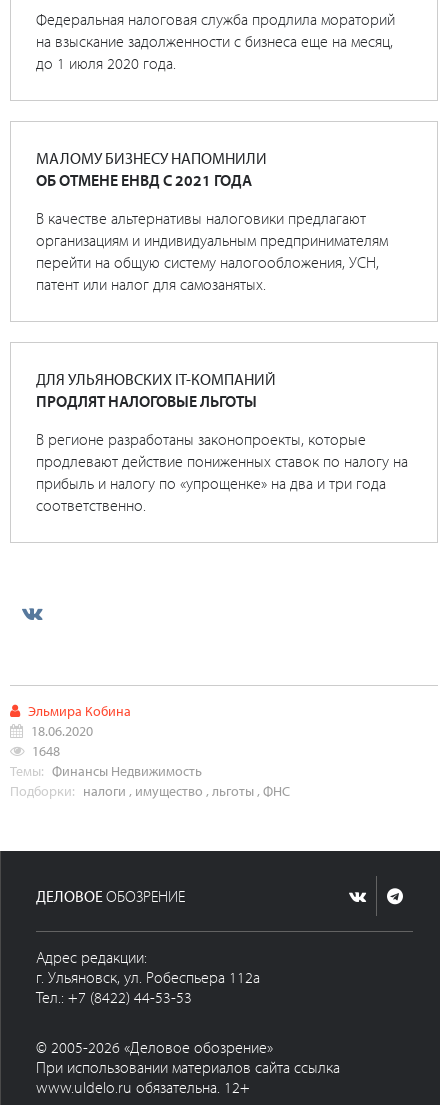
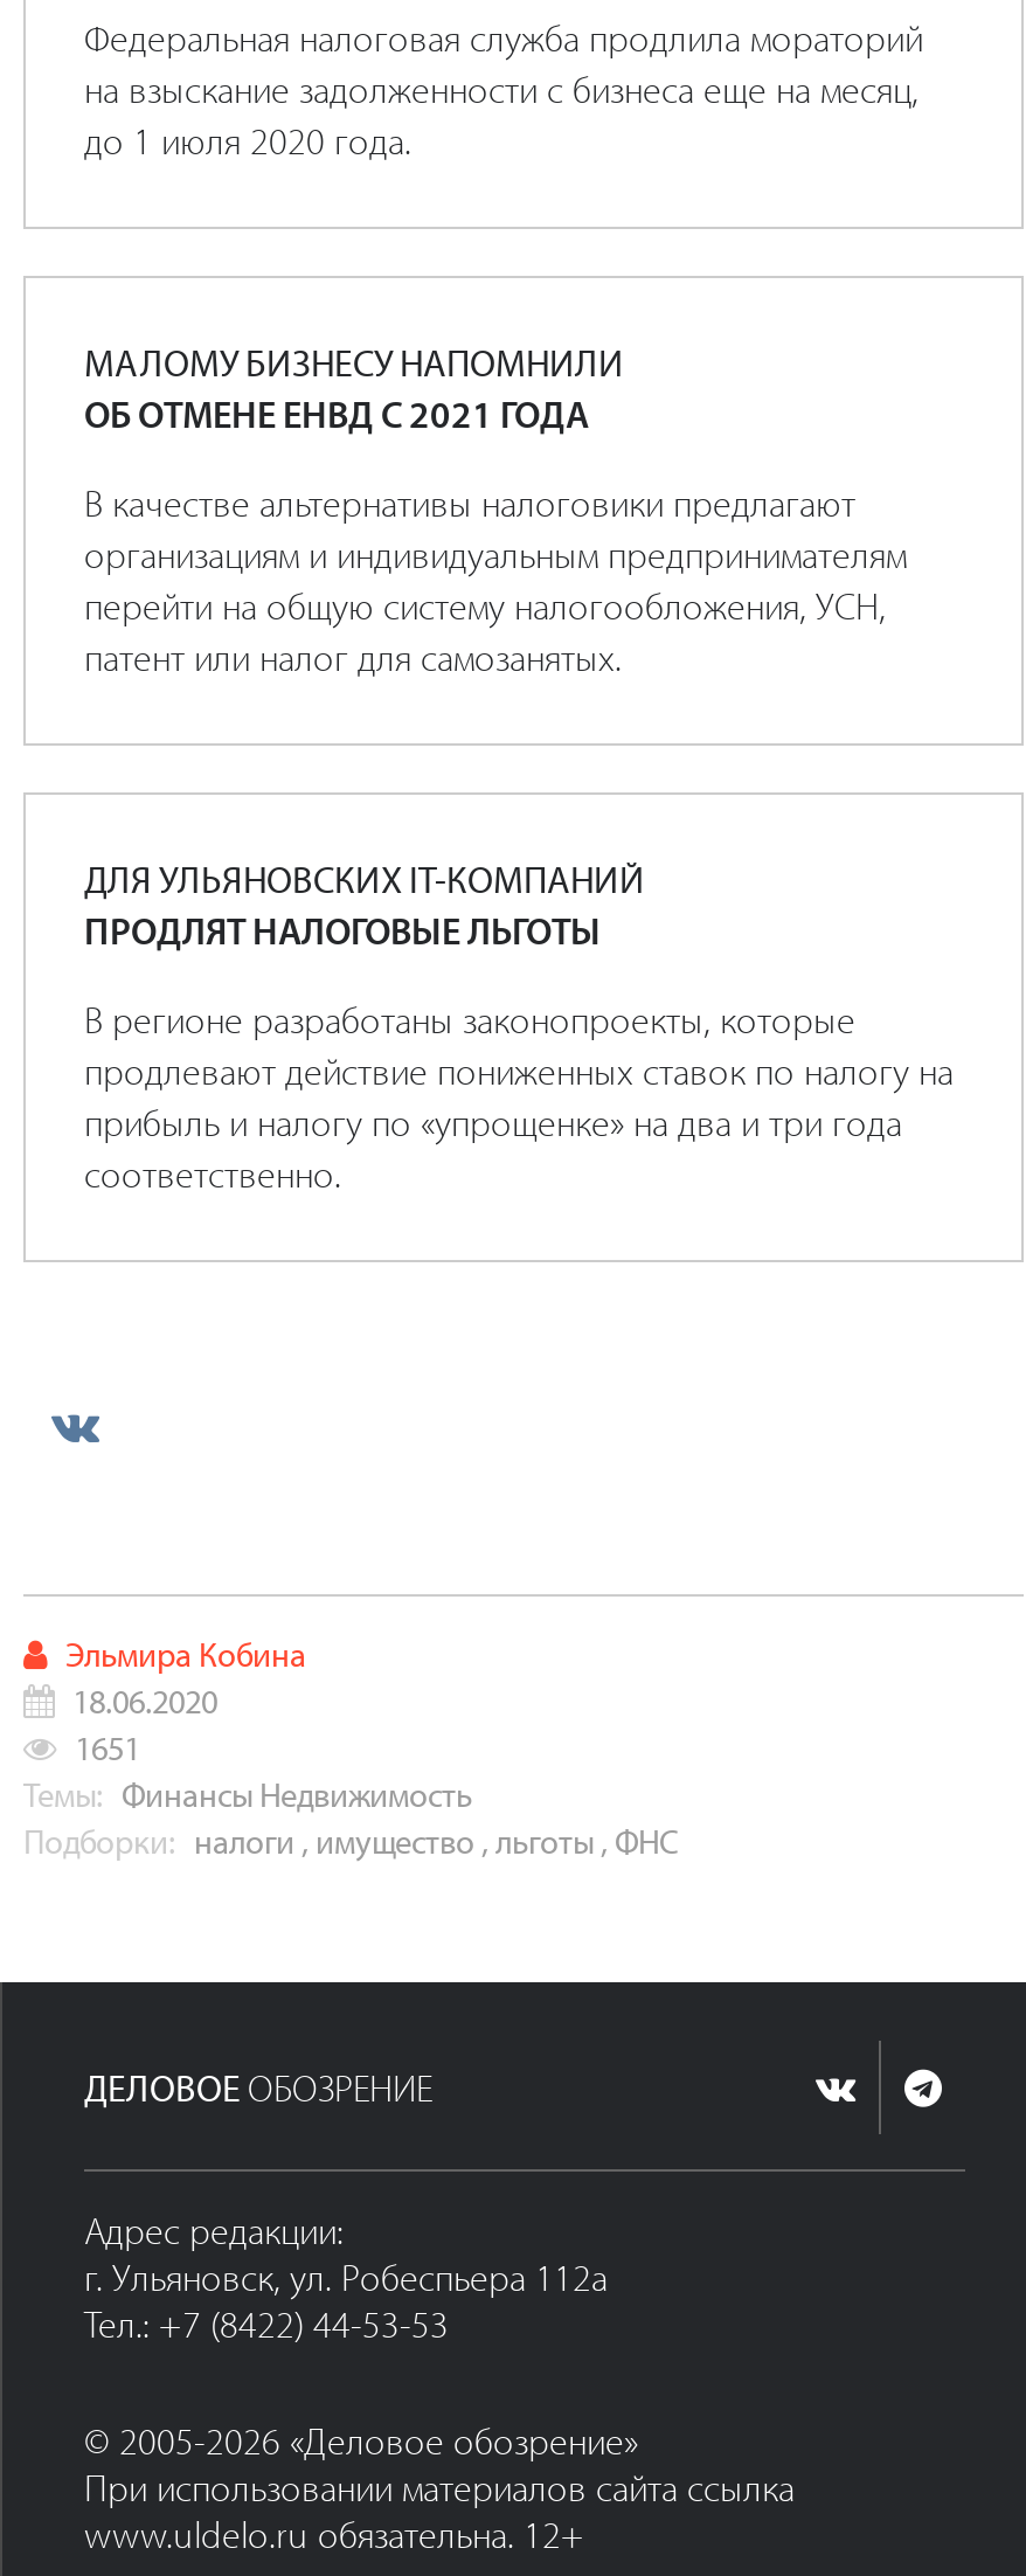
[29,741,60,760] 1648 -> [68,1724,140,1769] 1651

